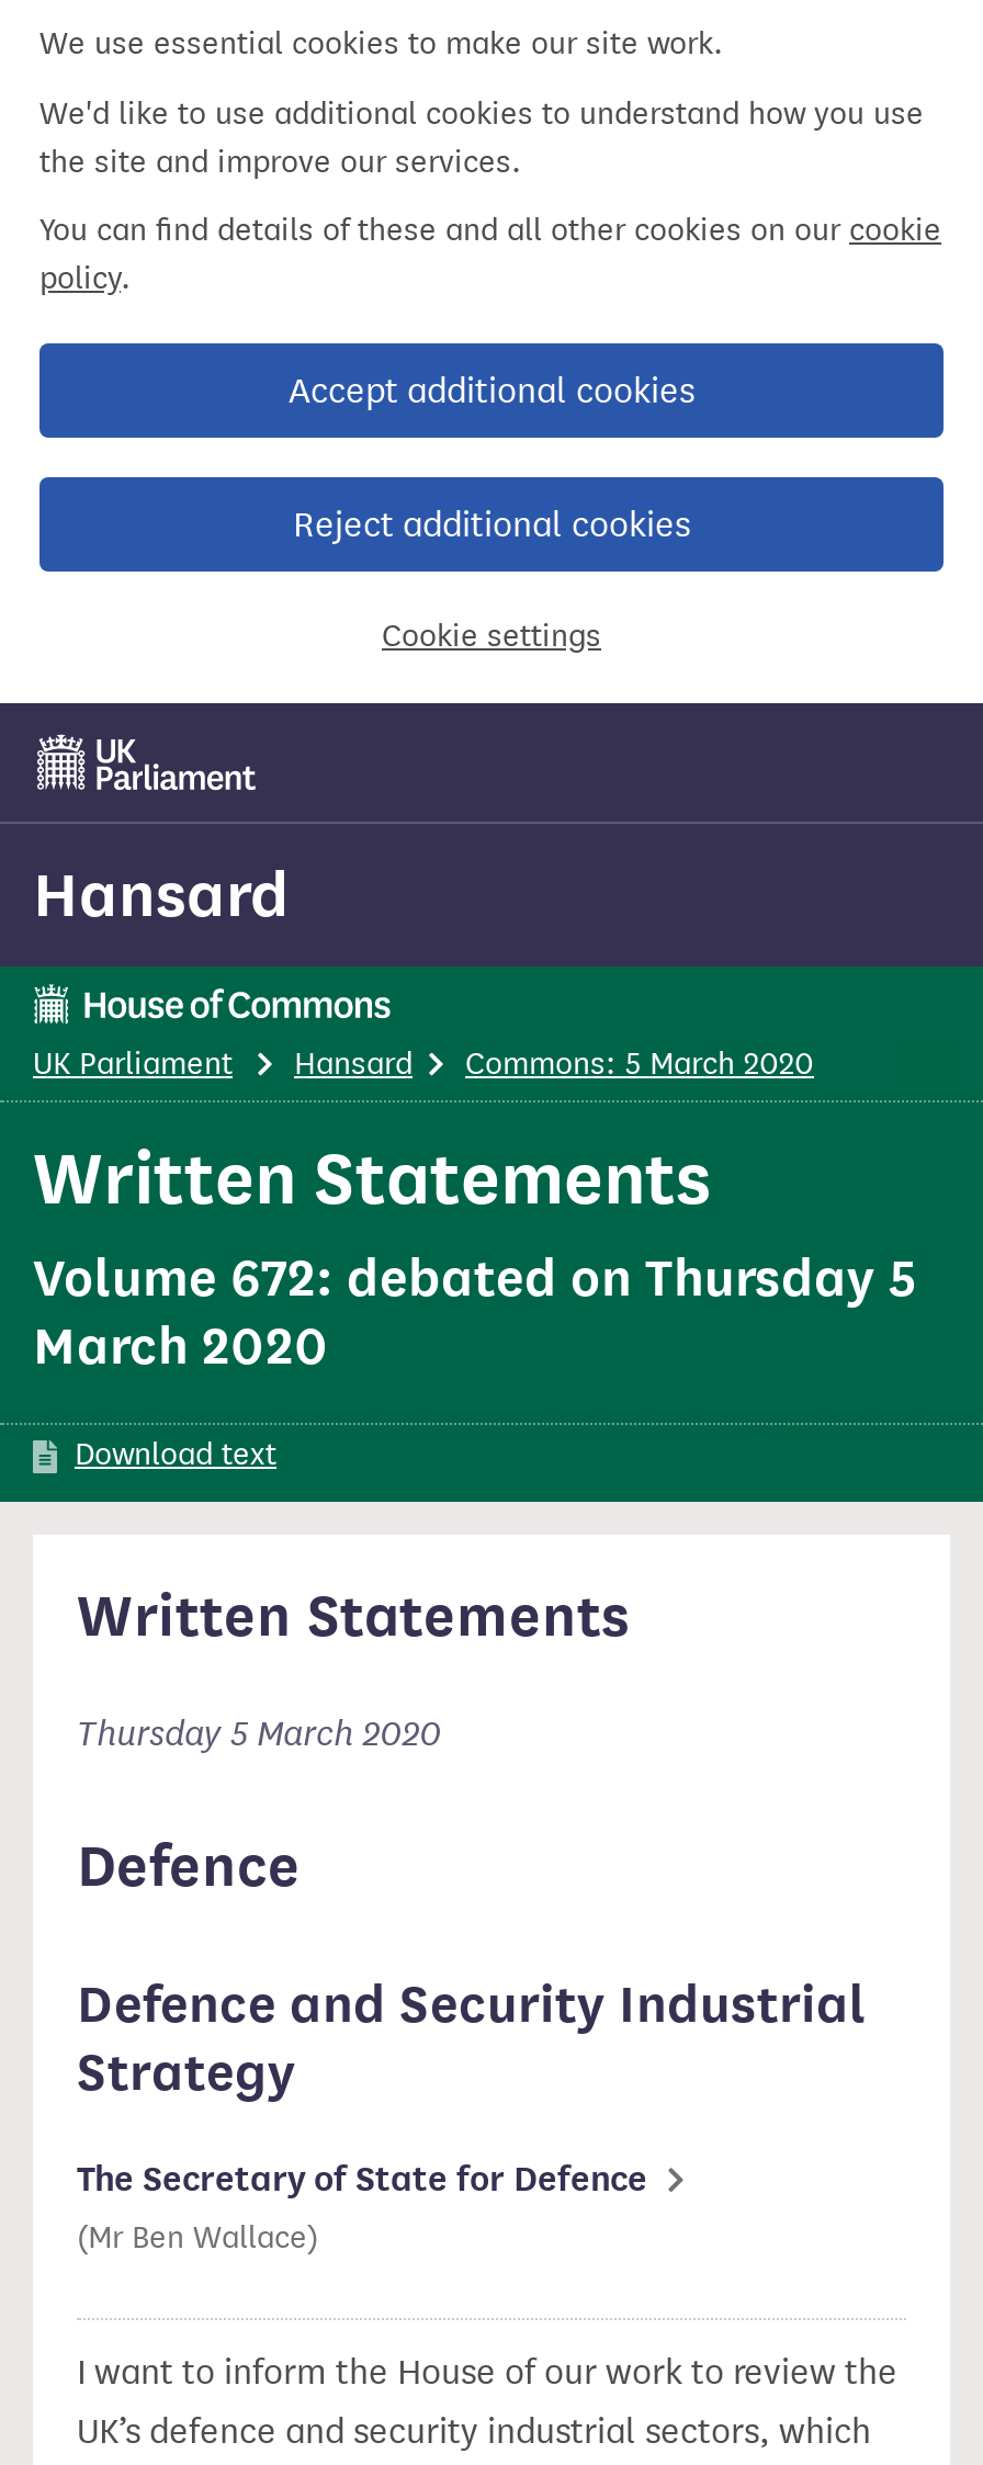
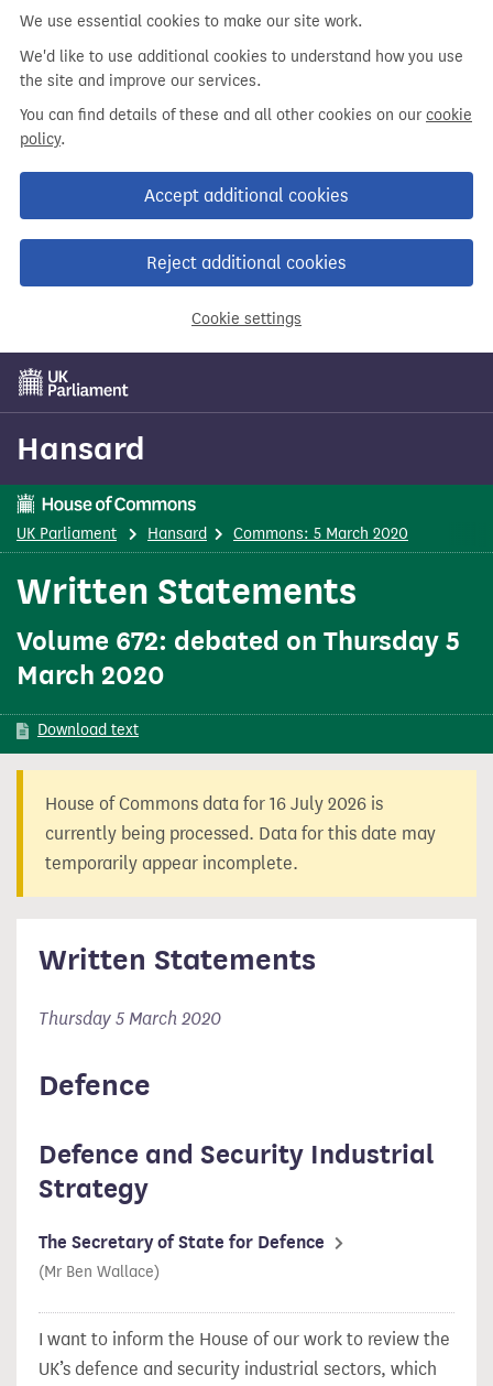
none -> [15,769,475,899] [image] | House of Commons data for 16 July 2026 is | currently being processed. Data for this date may | temporarily appear incomplete.

